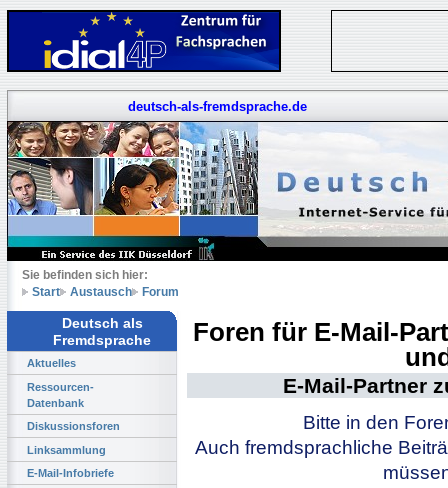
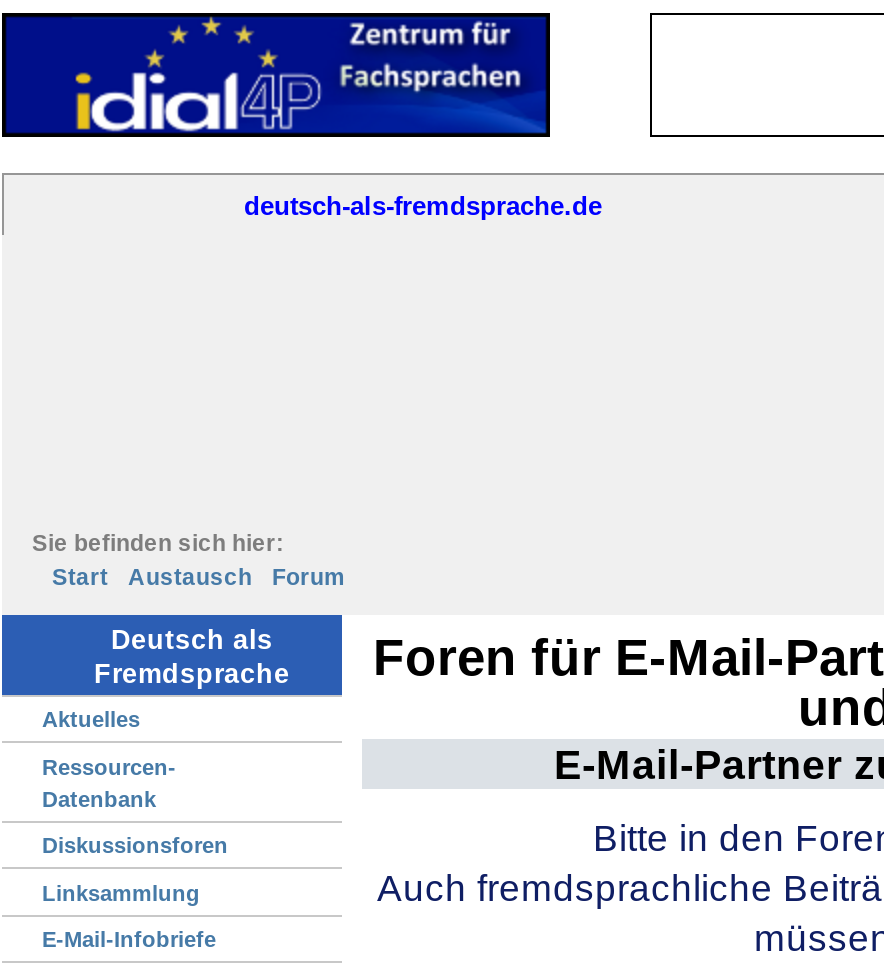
[6,119,445,262] [image] -> none

